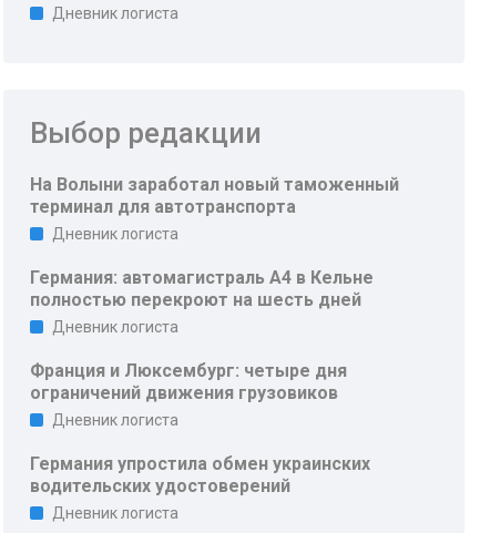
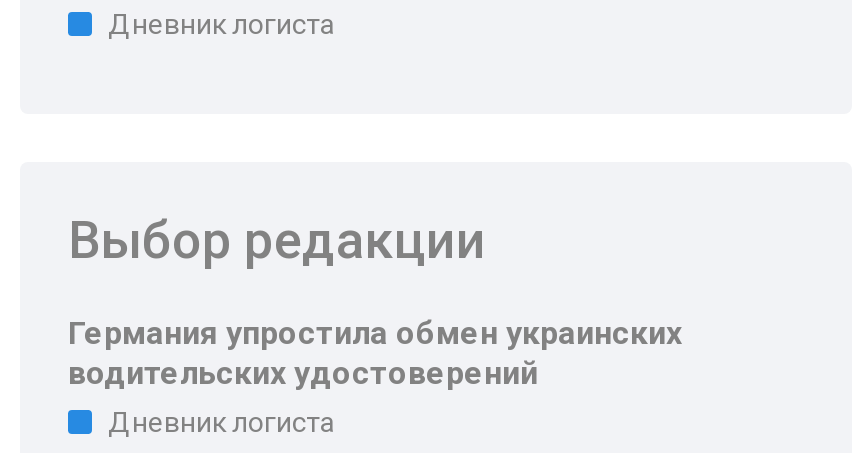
[30,174,399,429] На Волыни заработал новый таможенный | терминал для автотранспорта | Дневник логиста | Германия: автомагистраль A4 в Кельне | полностью перекроют на шесть дней | Дневник логиста | Франция и Люксембург: четыре дня | ограничений движения грузовиков | Дневник логиста -> none

